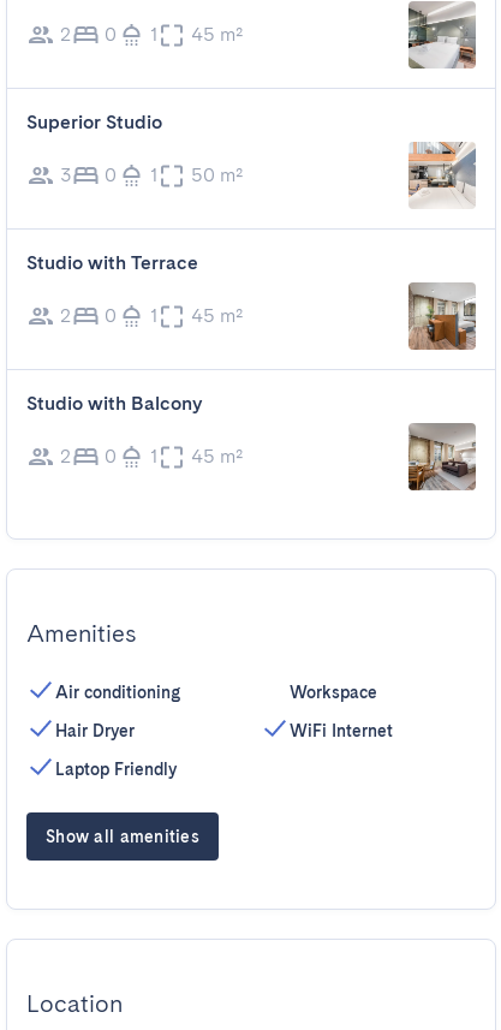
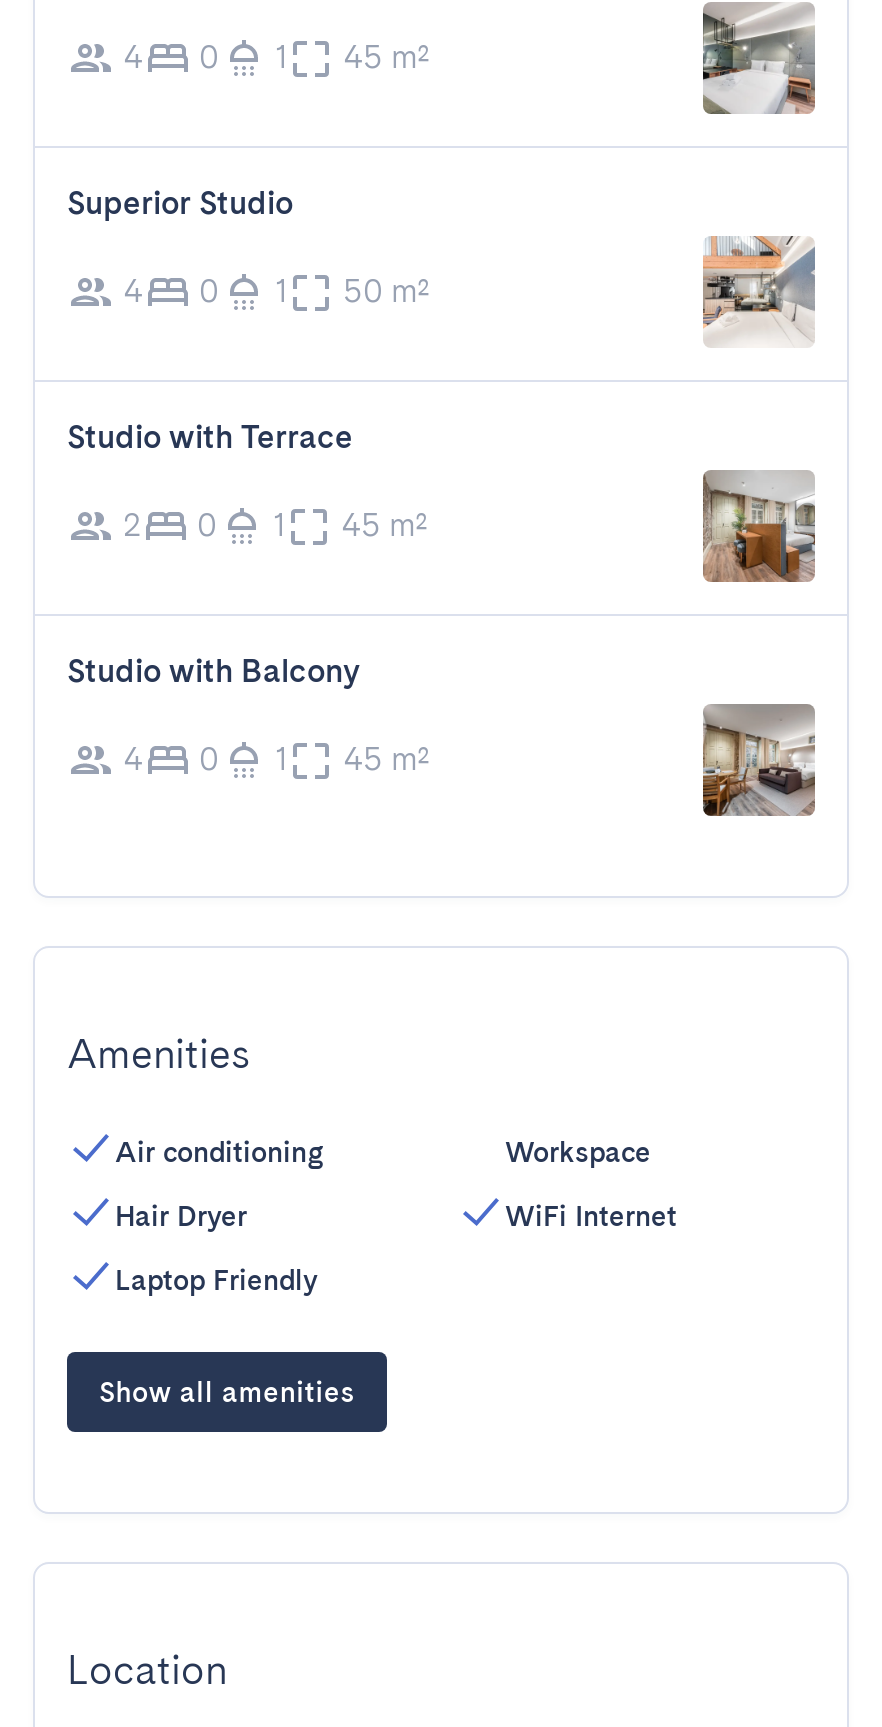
[60,23,244,46] 2 0 1 45 m² -> [123,38,431,76] 4 0 1 45 m²
[60,163,244,186] 3 0 1 50 m² -> [123,272,431,310] 4 0 1 50 m²
[60,445,244,468] 2 0 1 45 m² -> [123,740,431,778] 4 0 1 45 m²

